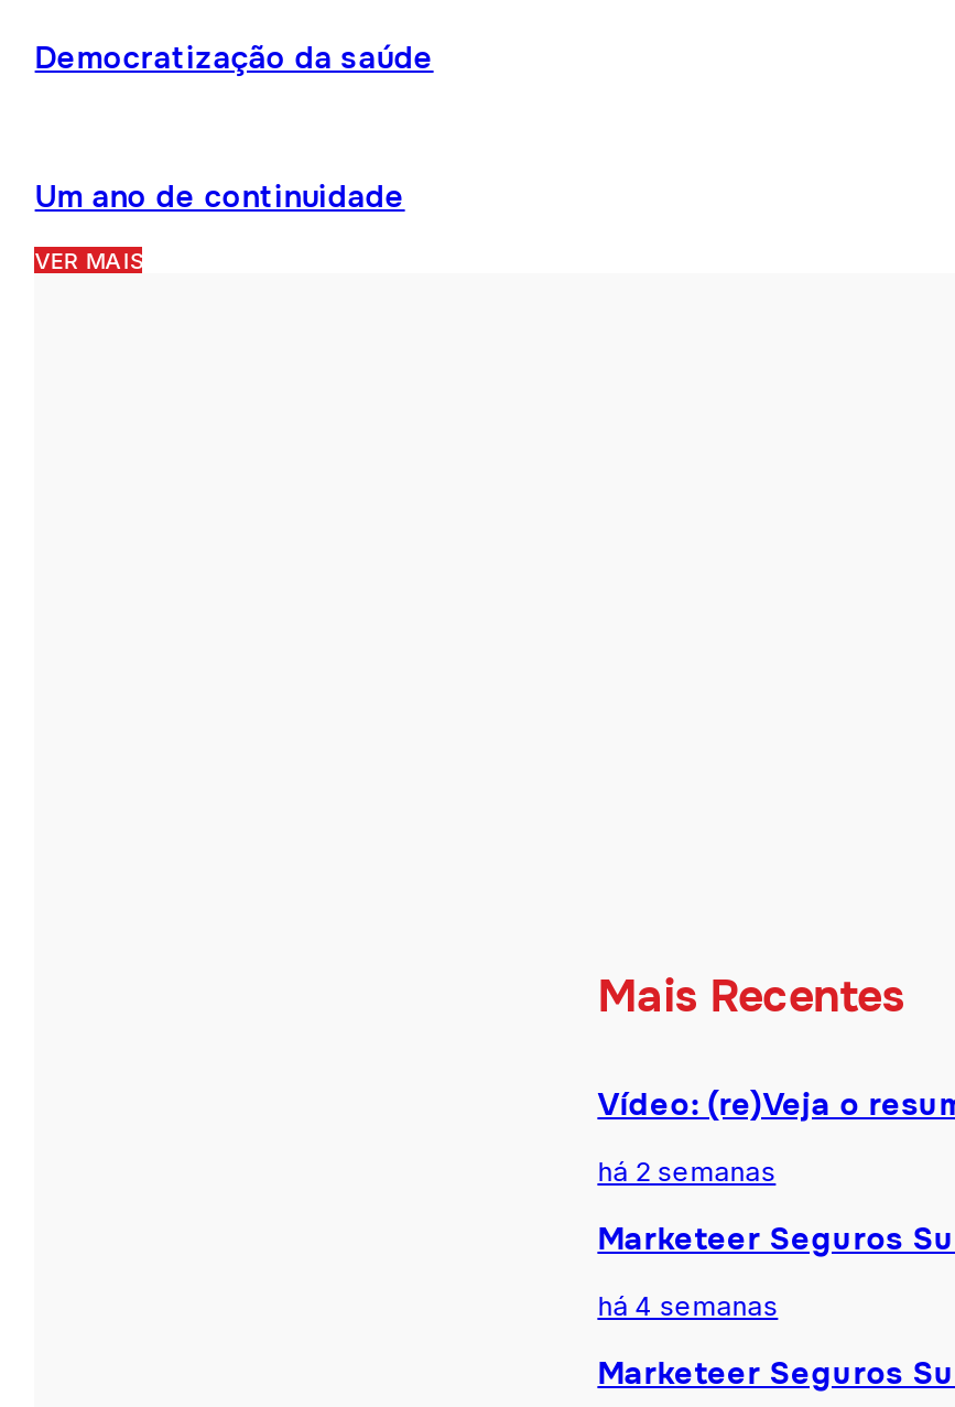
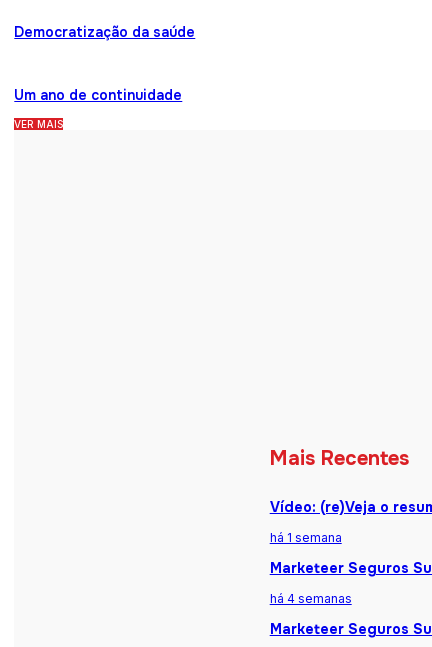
[597,1155,776,1188] há 2 semanas -> [270,530,342,545] há 1 semana

